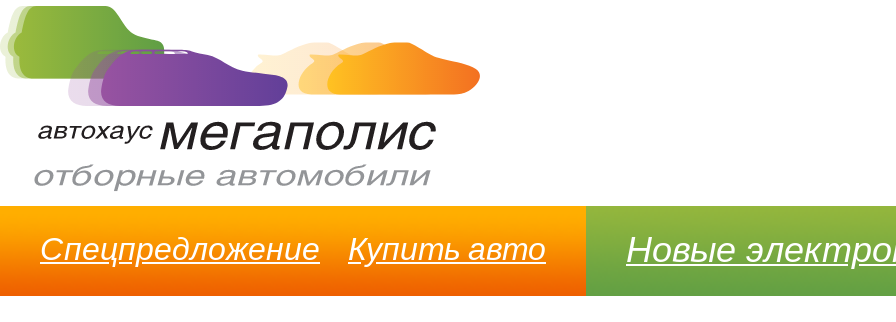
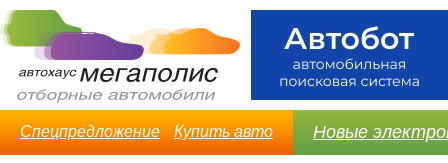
none -> [250,9,445,101] [image]

